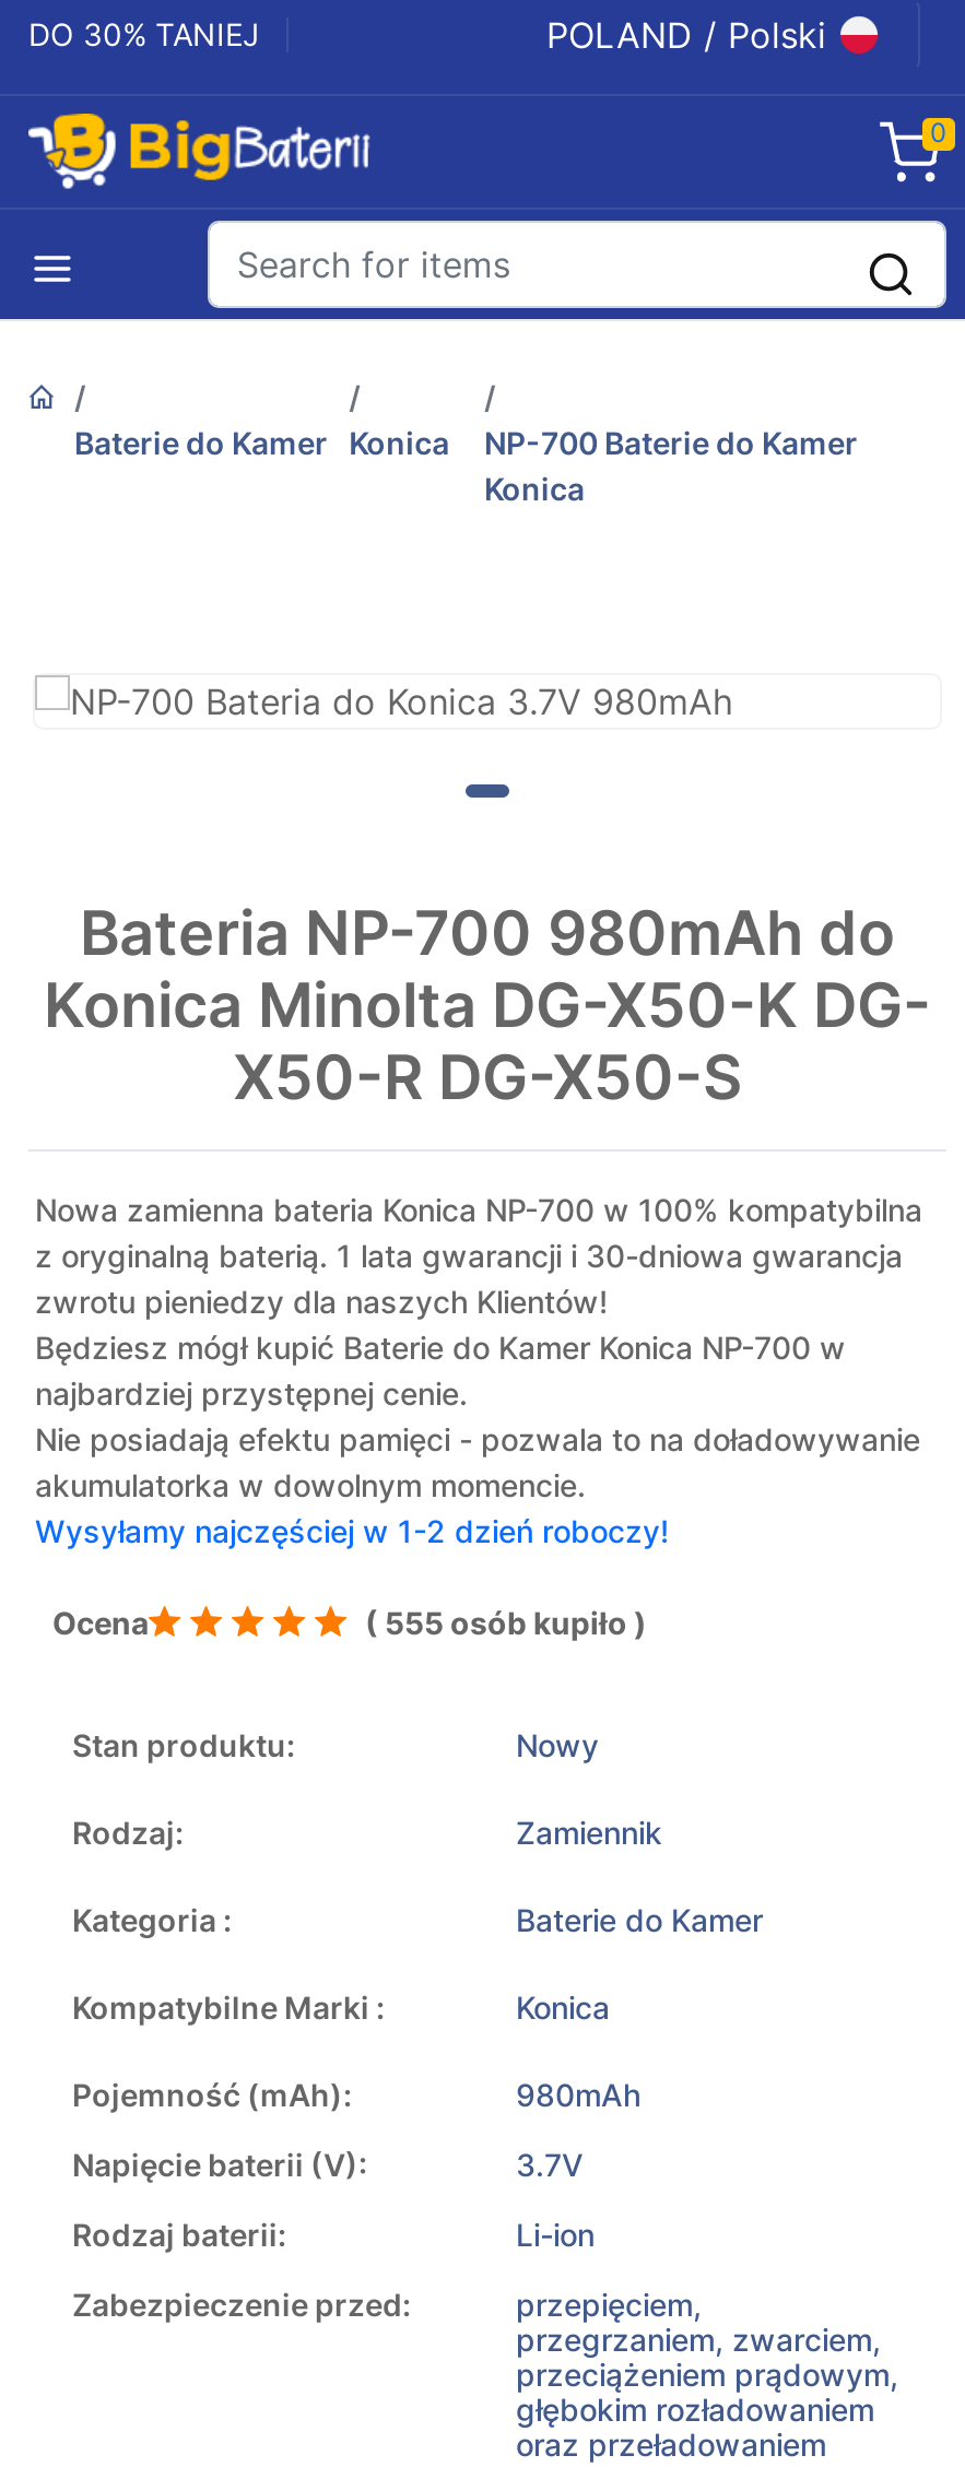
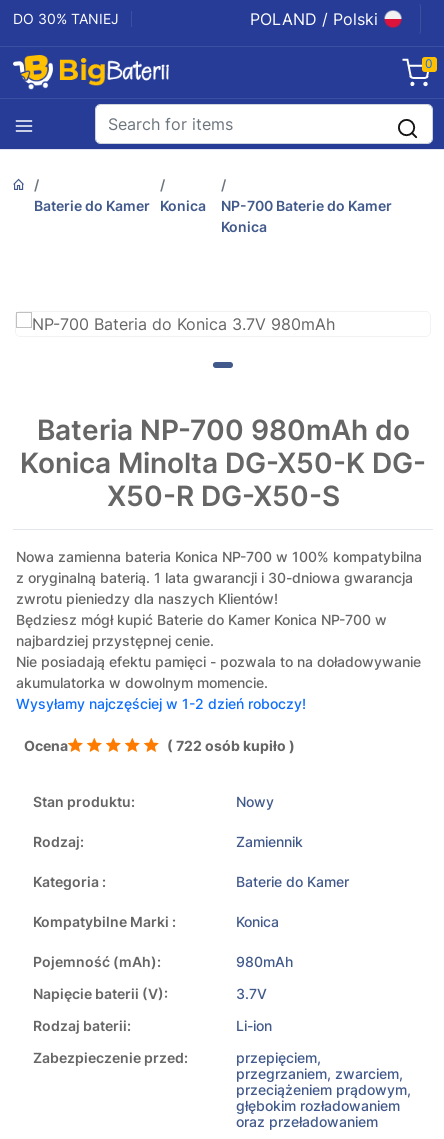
[365,1604,647,1641] ( 555 osób kupiło ) -> [167,737,295,754] ( 722 osób kupiło )

